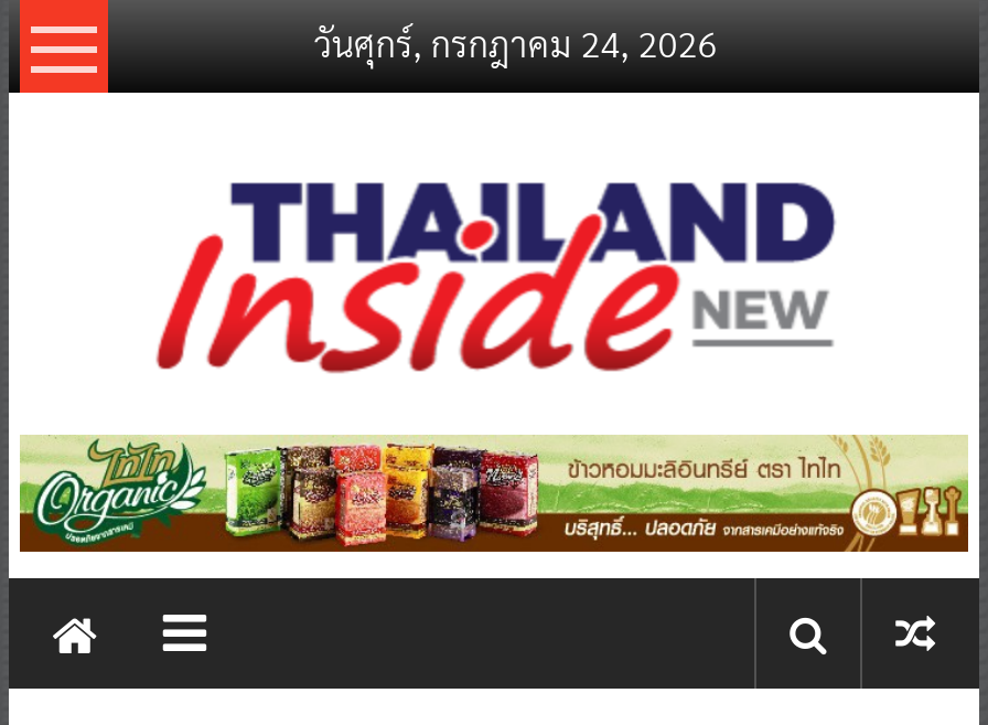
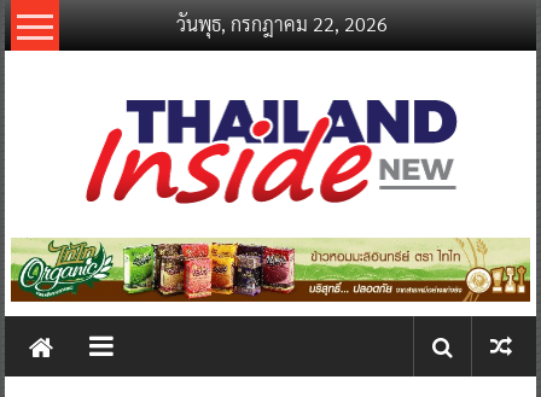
[314,20,718,66] วันศุกร์, กรกฎาคม 24, 2026 -> [177,11,388,36] วันพุธ, กรกฎาคม 22, 2026

